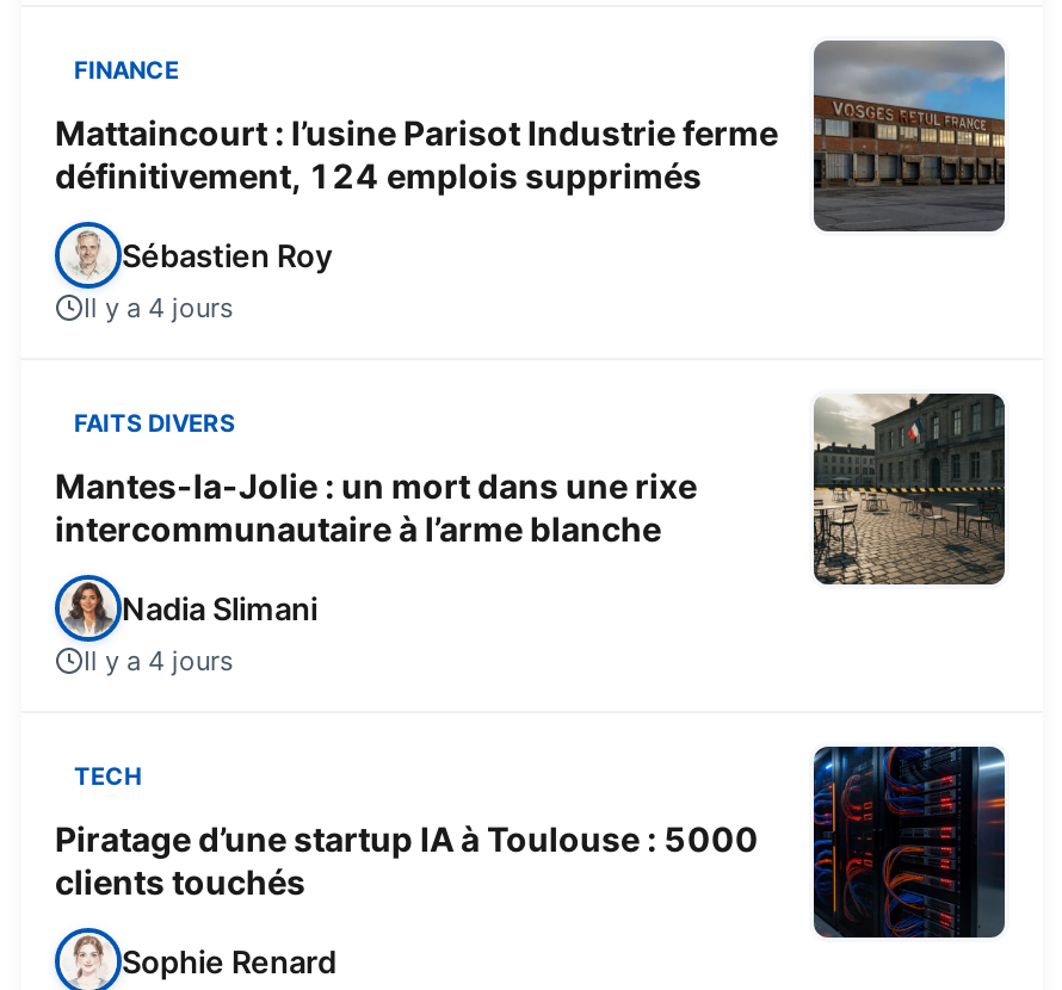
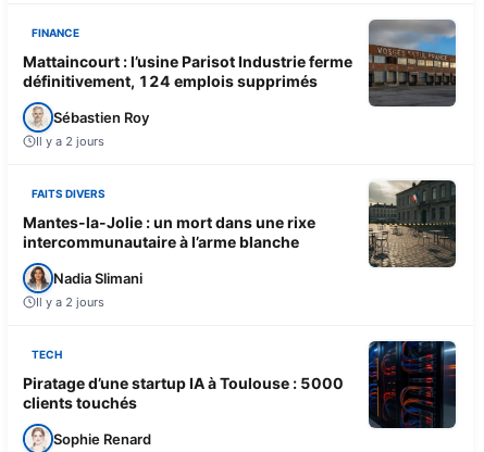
[84,290,234,323] Il y a 4 jours -> [36,133,104,148] Il y a 2 jours
[84,643,234,677] Il y a 4 jours -> [36,294,104,309] Il y a 2 jours

